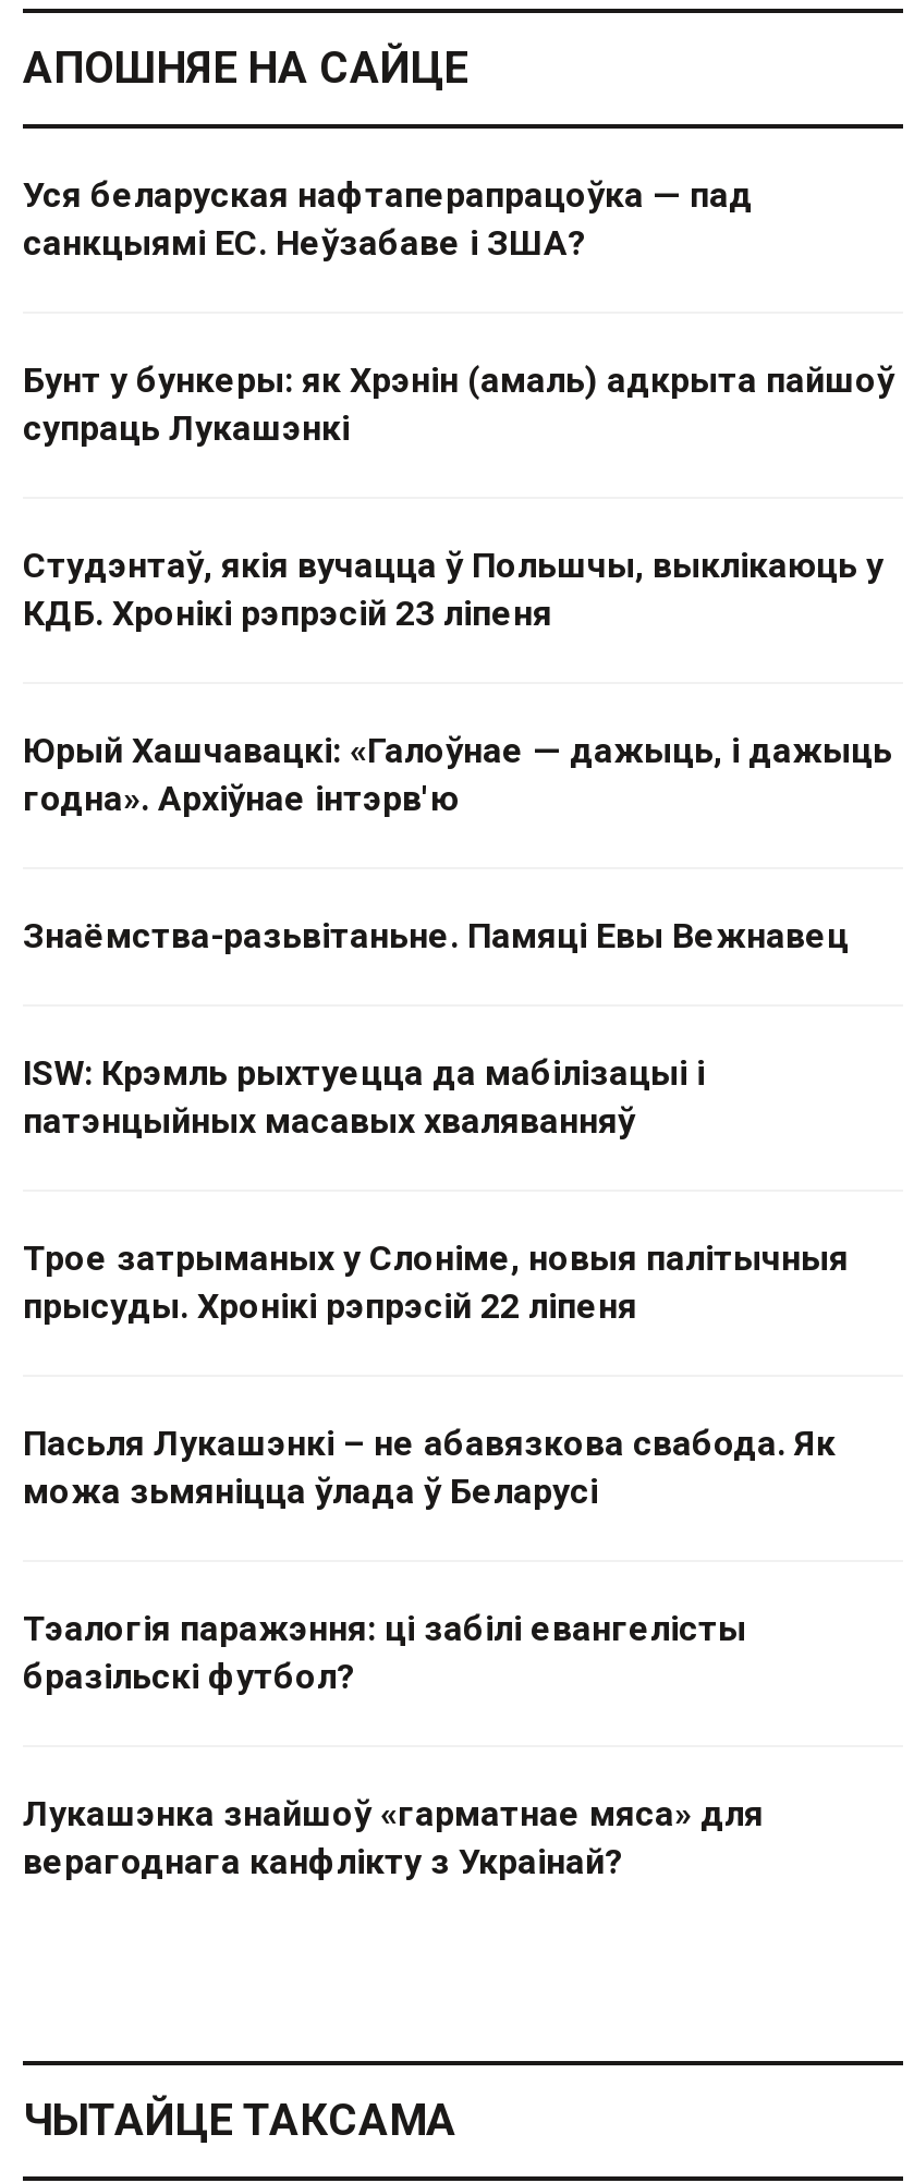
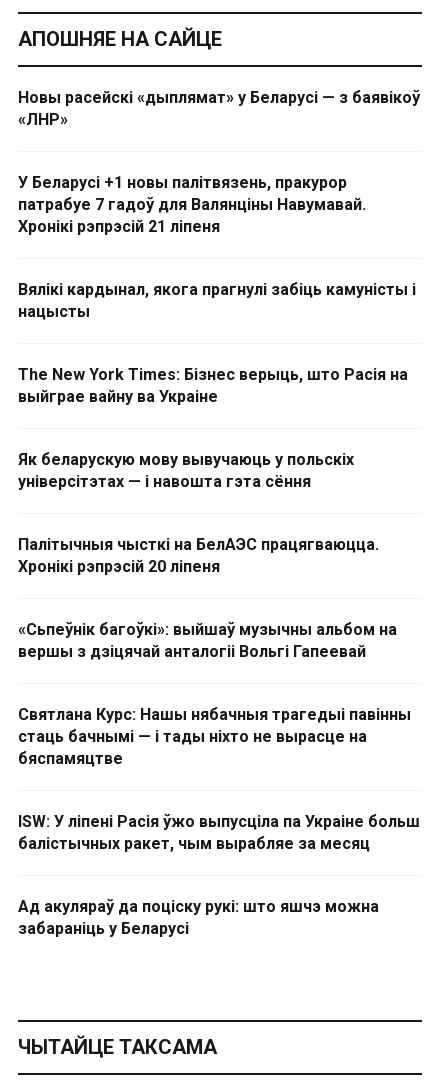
[23,174,753,264] Уся беларуская нафтаперапрацоўка — пад | санкцыямі ЕС. Неўзабаве і ЗША? -> [18,88,420,129] Новы расейскі «дыплямат» у Беларусі — з баявікоў | «ЛНР»
[23,359,894,449] Бунт у бункеры: як Хрэнін (амаль) адкрыта пайшоў | супраць Лукашэнкі -> [18,173,366,236] У Беларусі +1 новы палітвязень, пракурор | патрабуе 7 гадоў для Валянціны Навумавай. | Хронікі рэпрэсій 21 ліпеня
[23,545,883,634] Студэнтаў, якія вучацца ў Польшчы, выклікаюць у | КДБ. Хронікі рэпрэсій 23 ліпеня -> [18,280,416,321] Вялікі кардынал, якога прагнулі забіць камуністы і | нацысты
[23,730,892,819] Юрый Хашчавацкі: «Галоўнае — дажыць, і дажыць | годна». Архіўнае інтэрв'ю -> [18,365,408,406] The New York Times: Бізнес верыць, што Расія на | выйграе вайну ва Украіне
[23,915,849,956] Знаёмства-разьвітаньне. Памяці Евы Вежнавец -> [18,450,354,491] Як беларускую мову вывучаюць у польскіх | універсітэтах — і навошта гэта сёння
[23,1052,705,1142] ISW: Крэмль рыхтуецца да мабілізацыі і | патэнцыйных масавых хваляванняў -> [18,535,379,576] Палітычныя чысткі на БелАЭС працягваюцца. | Хронікі рэпрэсій 20 ліпеня
[23,1237,849,1327] Трое затрыманых у Слоніме, новыя палітычныя | прысуды. Хронікі рэпрэсій 22 ліпеня -> [18,620,397,661] «Сьпеўнік багоўкі»: выйшаў музычны альбом на | вершы з дзіцячай анталогіі Вольгі Гапеевай
[23,1423,836,1512] Пасьля Лукашэнкі – не абавязкова свабода. Як | можа зьмяніцца ўлада ў Беларусі -> [18,705,411,768] Святлана Курс: Нашы нябачныя трагедыі павінны | стаць бачнымі — і тады ніхто не вырасце на | бяспамяцтве
[23,1608,746,1697] Тэалогія паражэння: ці забілі евангелісты | бразільскі футбол? -> [18,812,420,853] ISW: У ліпені Расія ўжо выпусціла па Украіне больш | балістычных ракет, чым вырабляе за месяц
[23,1793,764,1882] Лукашэнка знайшоў «гарматнае мяса» для | верагоднага канфлікту з Украінай? -> [18,897,379,938] Ад акуляраў да поціску рукі: што яшчэ можна | забараніць у Беларусі

